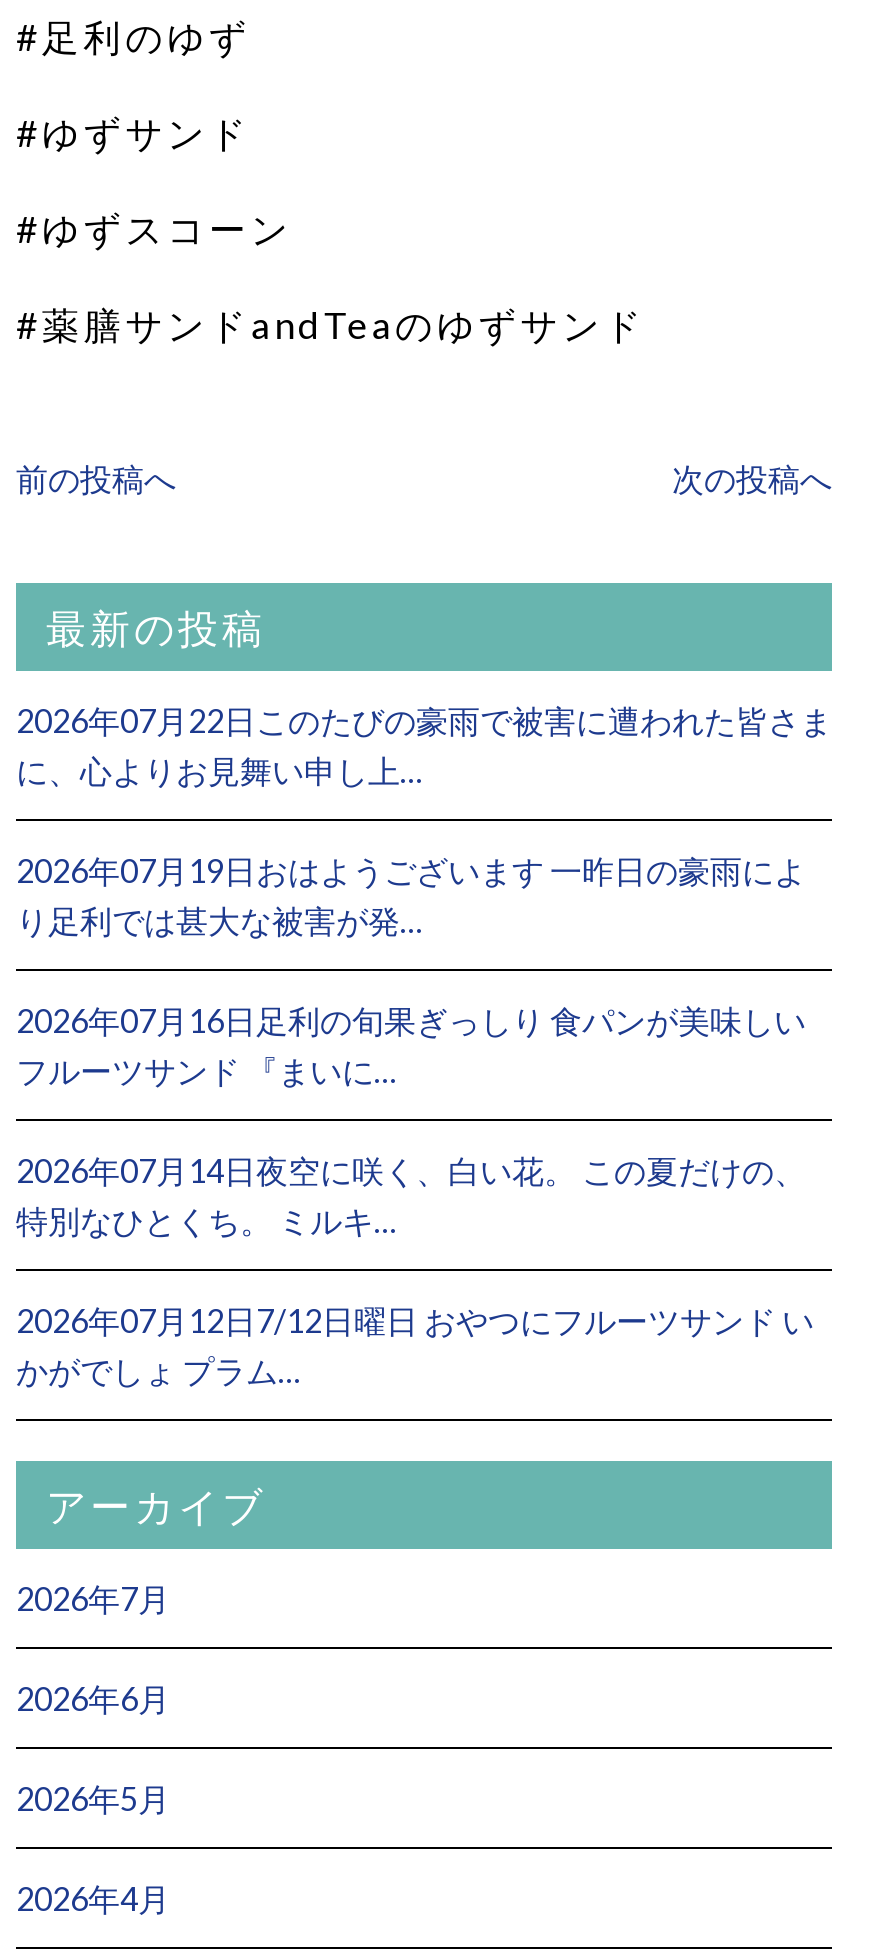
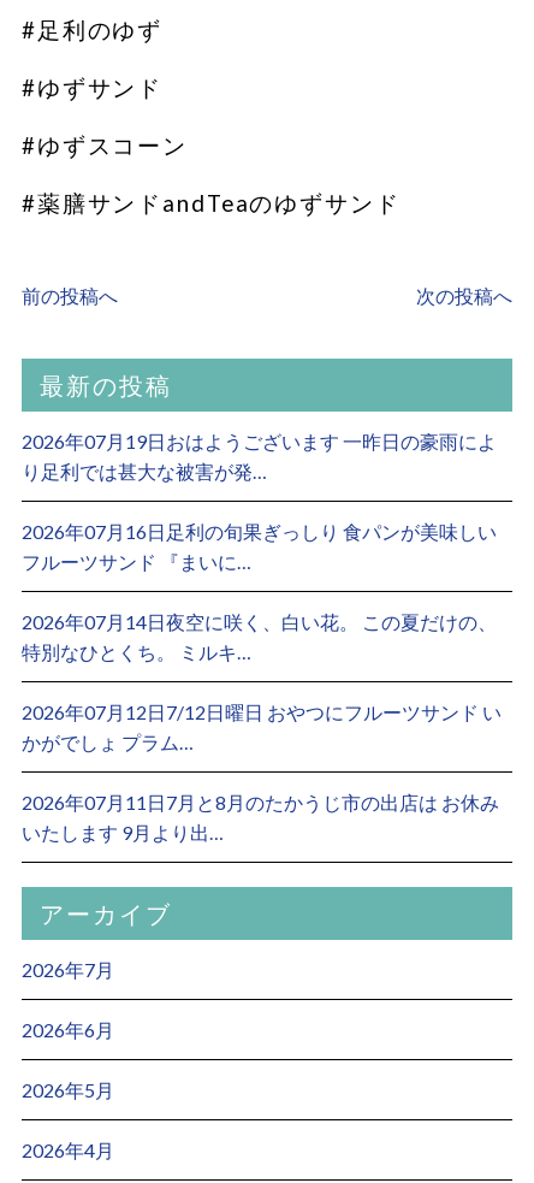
[16,701,832,789] 2026年07月22日このたびの豪雨で被害に遭われた皆さま | に、心よりお見舞い申し上… -> none
moved [16,851,814,1389] -> [22,430,502,753]: 2026年07月19日おはようございます 一昨日の豪雨によ | り足利では甚大な被害が発… | 2026年07月16日足利の旬果ぎっしり 食パンが美味しい | フルーツサンド 『まいに… | 2026年07月14日夜空に咲く、白い花。 この夏だけの、 | 特別なひとくち。 ミルキ… | 2026年07月12日7/12日曜日 おやつにフルーツサンド い | かがでしょ プラム…
none -> [22,791,499,844] 2026年07月11日7月と8月のたかうじ市の出店は お休み | いたします 9月より出…

